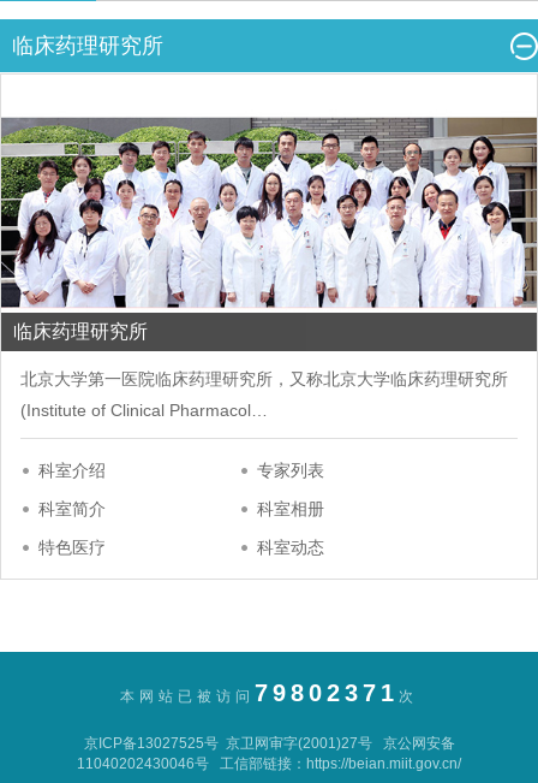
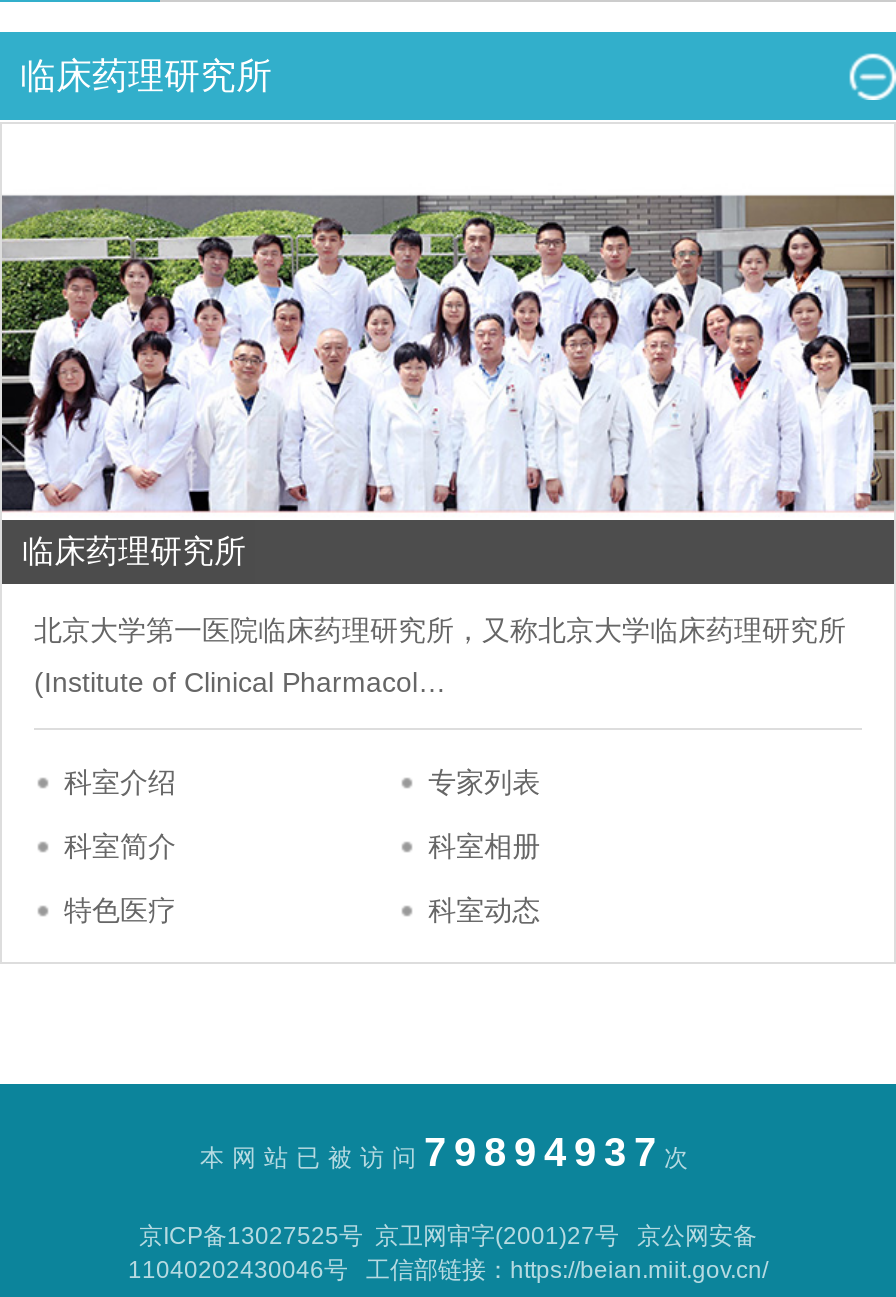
[120,679,418,706] 本网站已被访问79802371次 -> [200,1129,696,1173] 本网站已被访问79894937次

